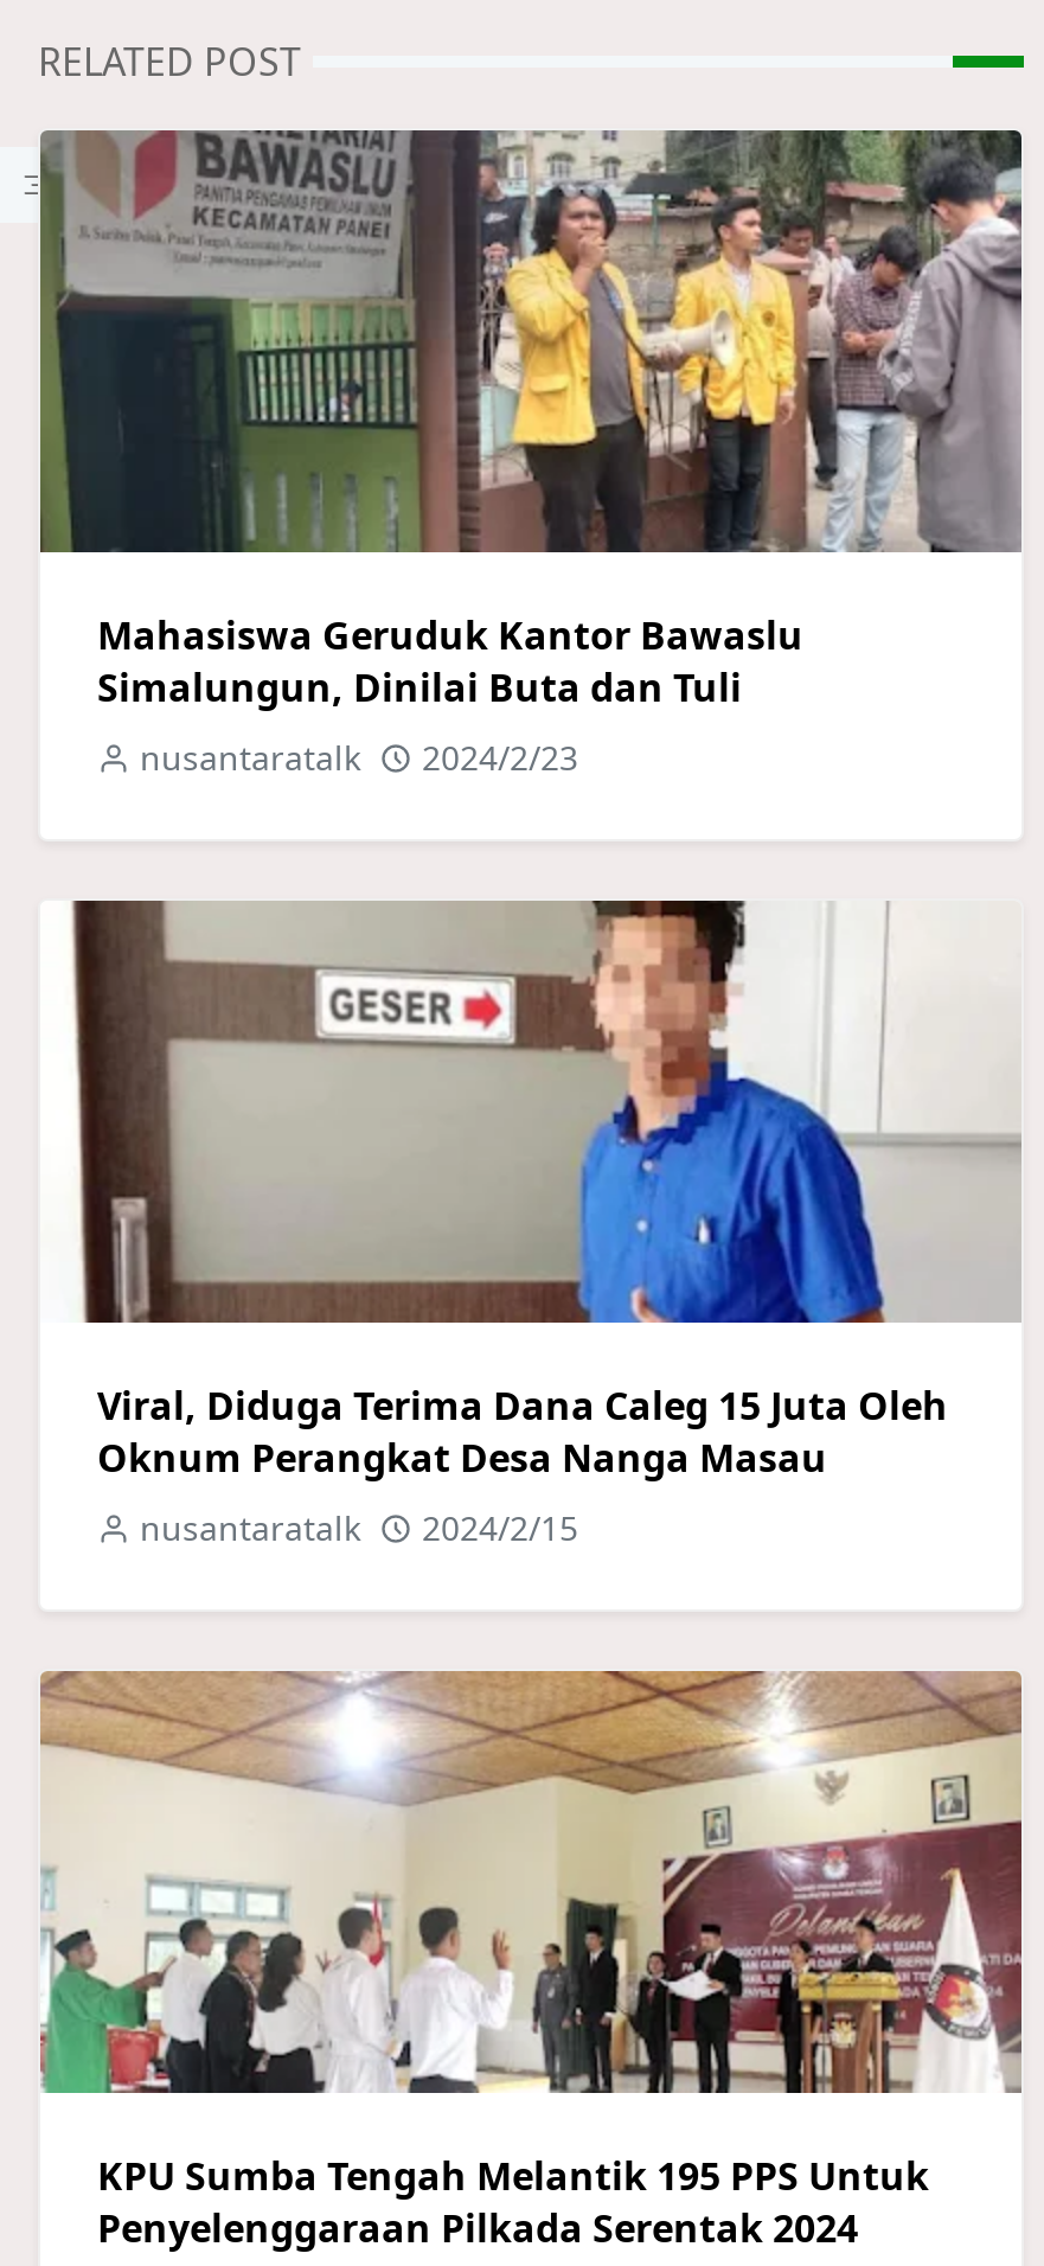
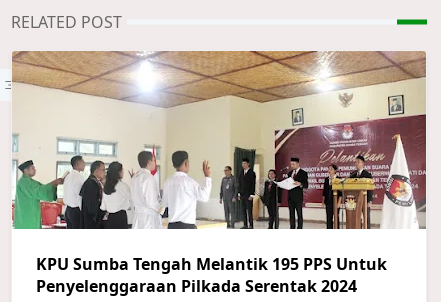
[26,128,1024,779] [image] | Mahasiswa Geruduk Kantor Bawaslu | Simalungun, Dinilai Buta dan Tuli | nusantaratalk | 2024/2/23 -> none
[71,898,1021,1550] [image] | Viral, Diduga Terima Dana Caleg 15 Juta Oleh | Oknum Perangkat Desa Nanga Masau | nusantaratalk | 2024/2/15 -> none

